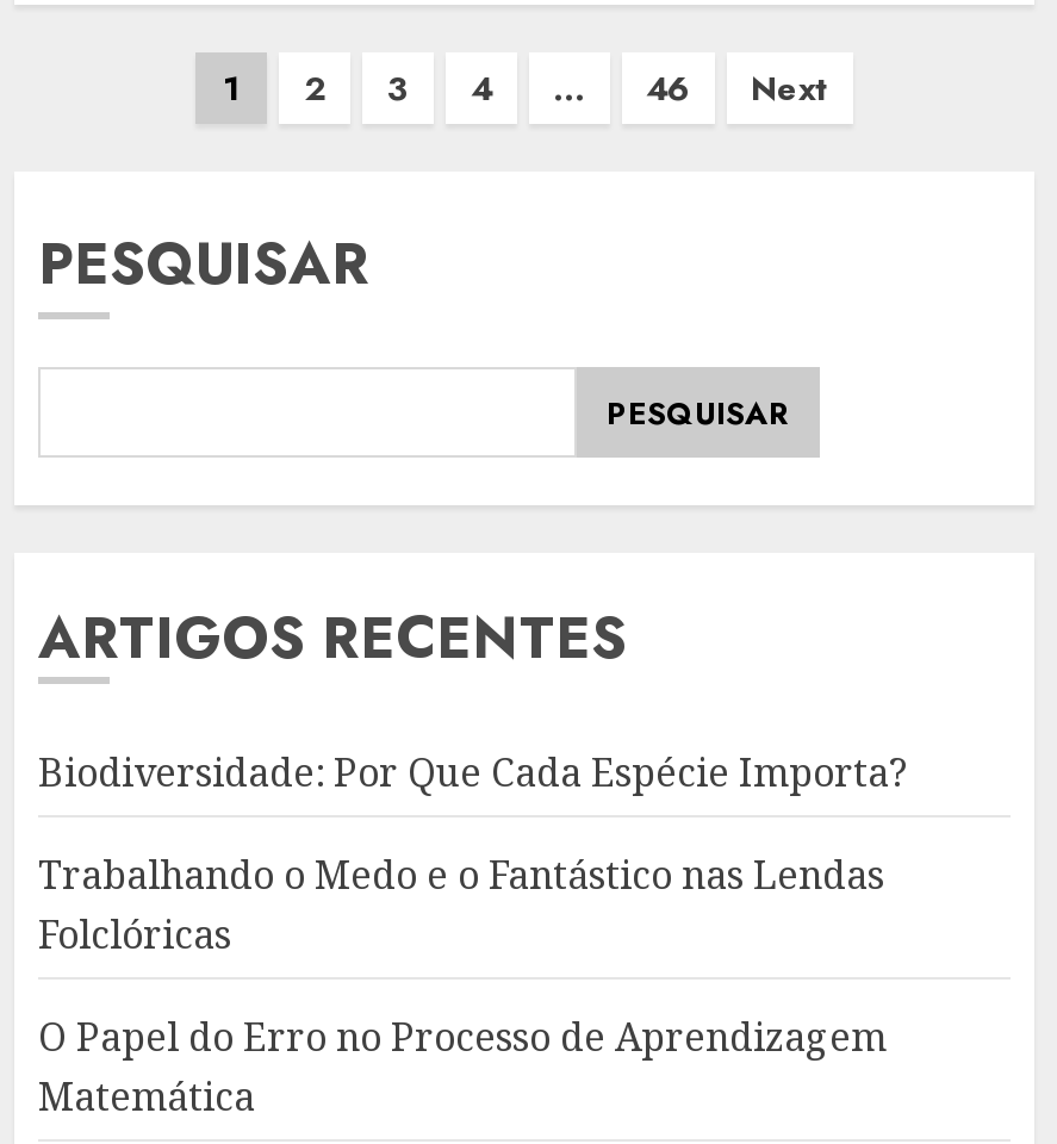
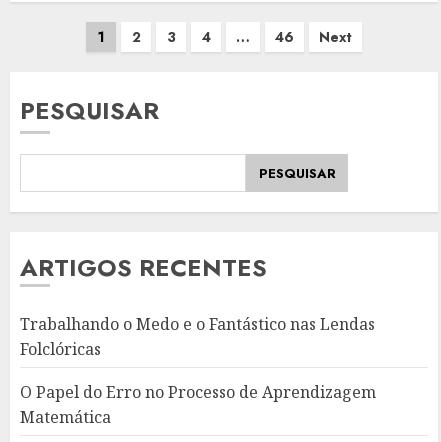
[38,746,908,798] Biodiversidade: Por Que Cada Espécie Importa? -> none

